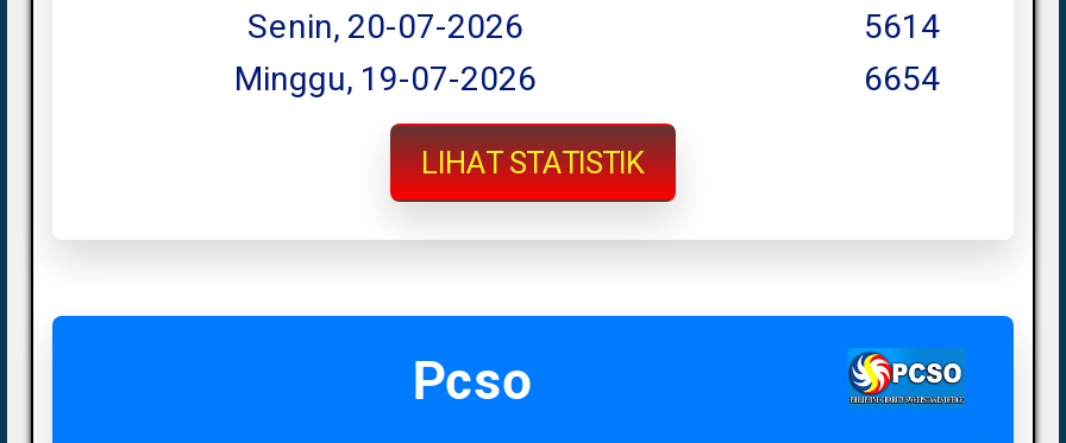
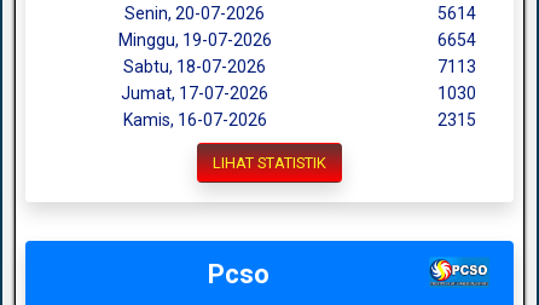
none -> [121,57,476,130] Sabtu, 18-07-2026 | 7113 | Jumat, 17-07-2026 | 1030 | Kamis, 16-07-2026 | 2315

